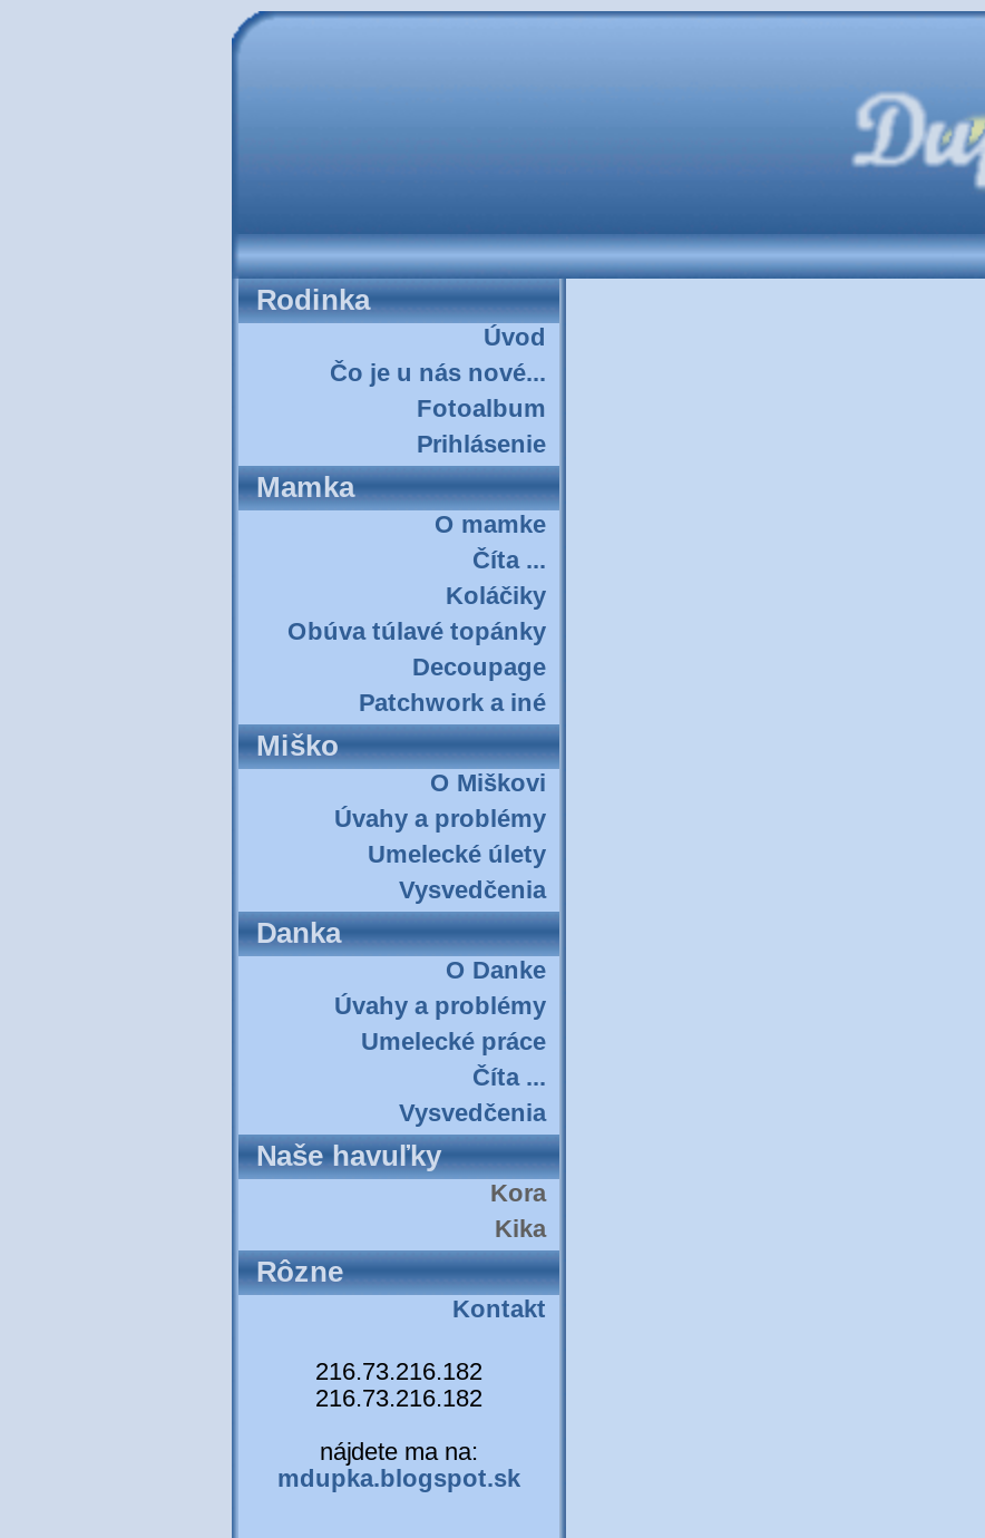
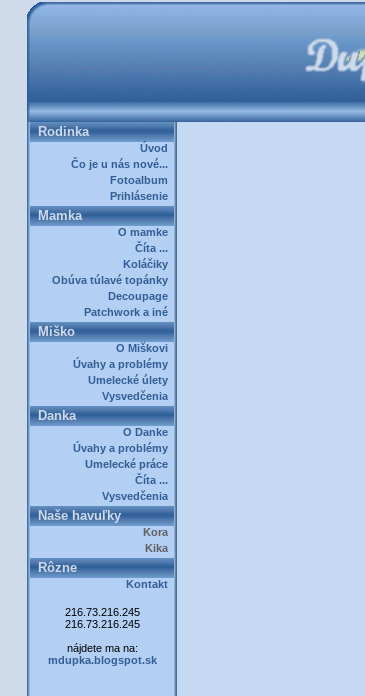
[315,1357,482,1384] 216.73.216.182 -> [64,606,139,618] 216.73.216.245
[315,1384,482,1411] 216.73.216.182 -> [64,618,139,630] 216.73.216.245

